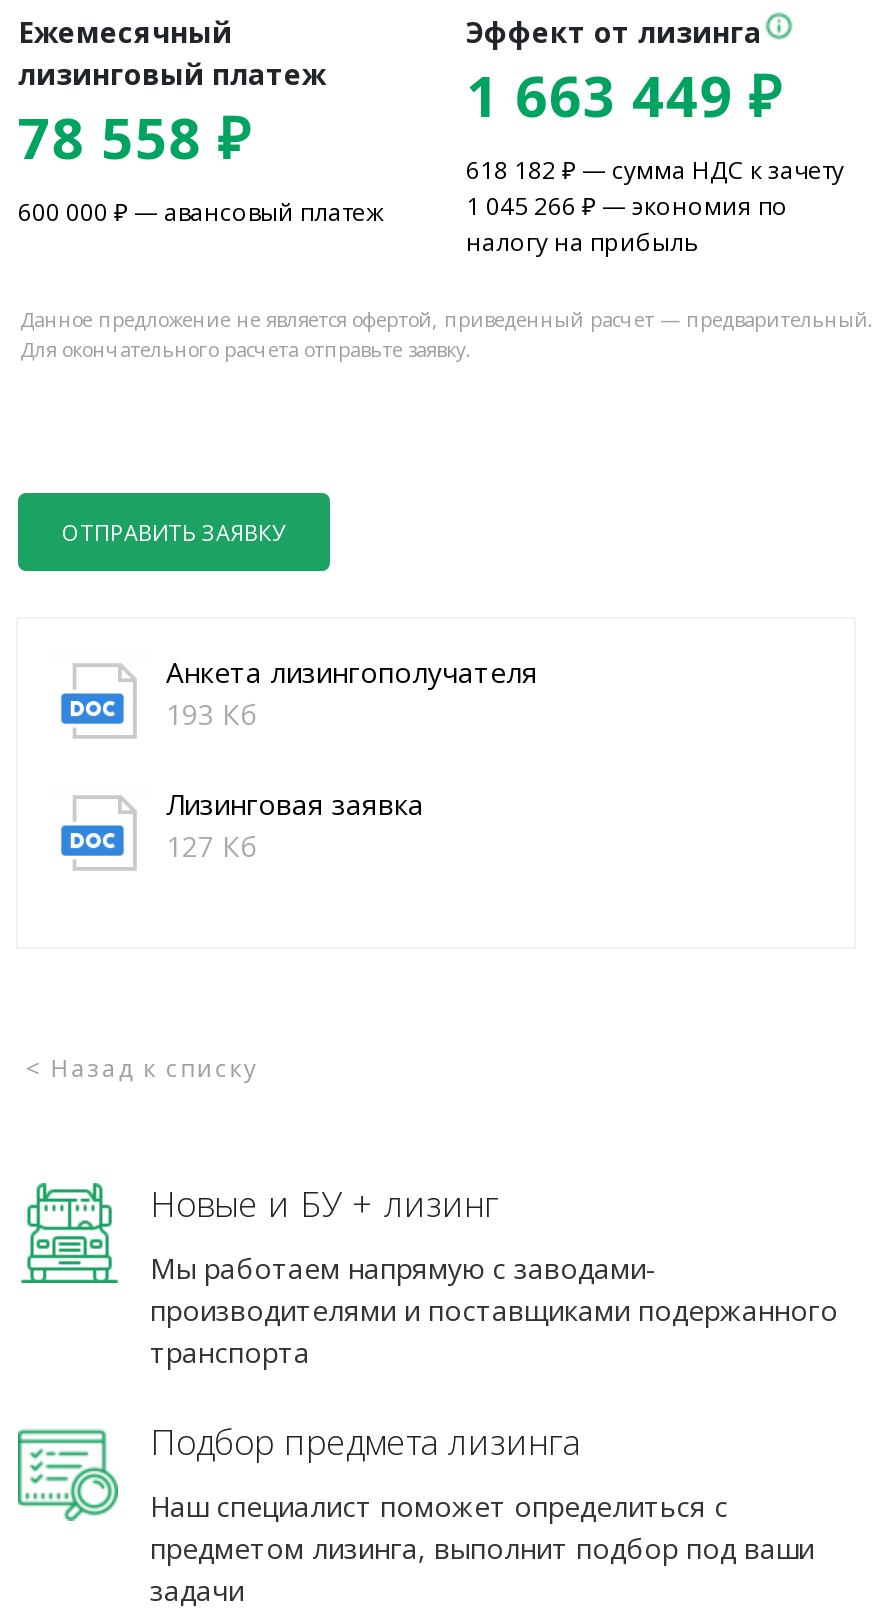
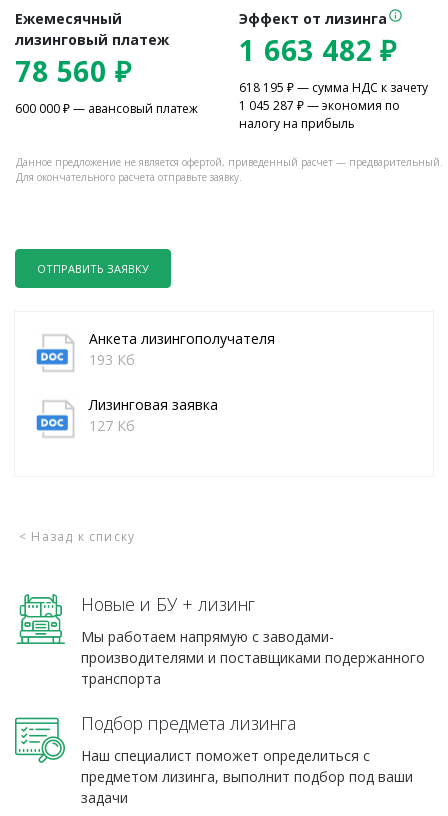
[466,57,782,133] 1 663 449 ₽ -> [239,31,397,69] 1 663 482 ₽
[18,99,251,175] 78 558 ₽ -> [15,52,132,90] 78 560 ₽
[466,153,844,187] 618 182 ₽ — сумма НДС к зачету -> [239,79,428,96] 618 195 ₽ — сумма НДС к зачету
[466,189,788,223] 1 045 266 ₽ — экономия по -> [239,97,400,114] 1 045 287 ₽ — экономия по

